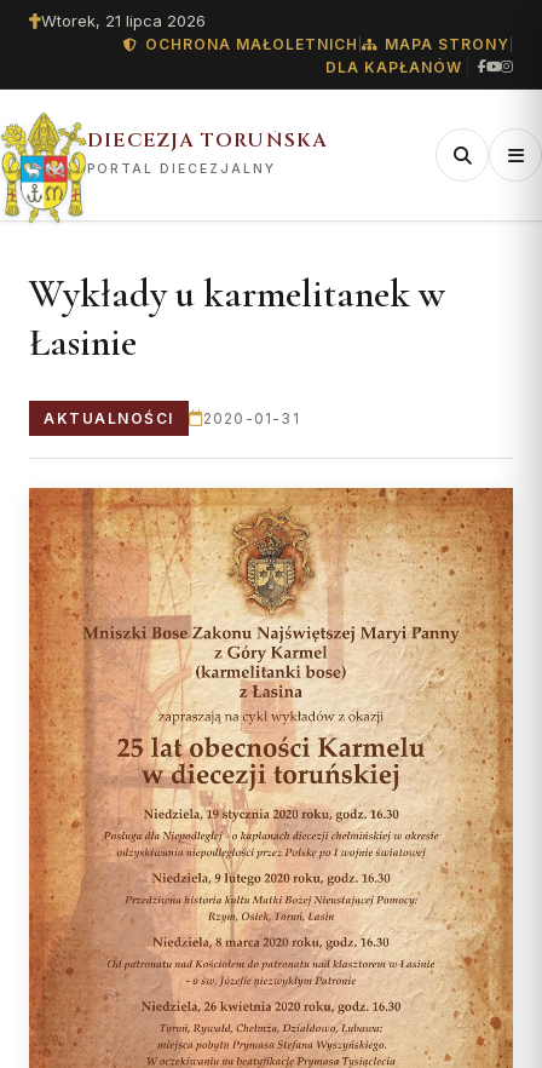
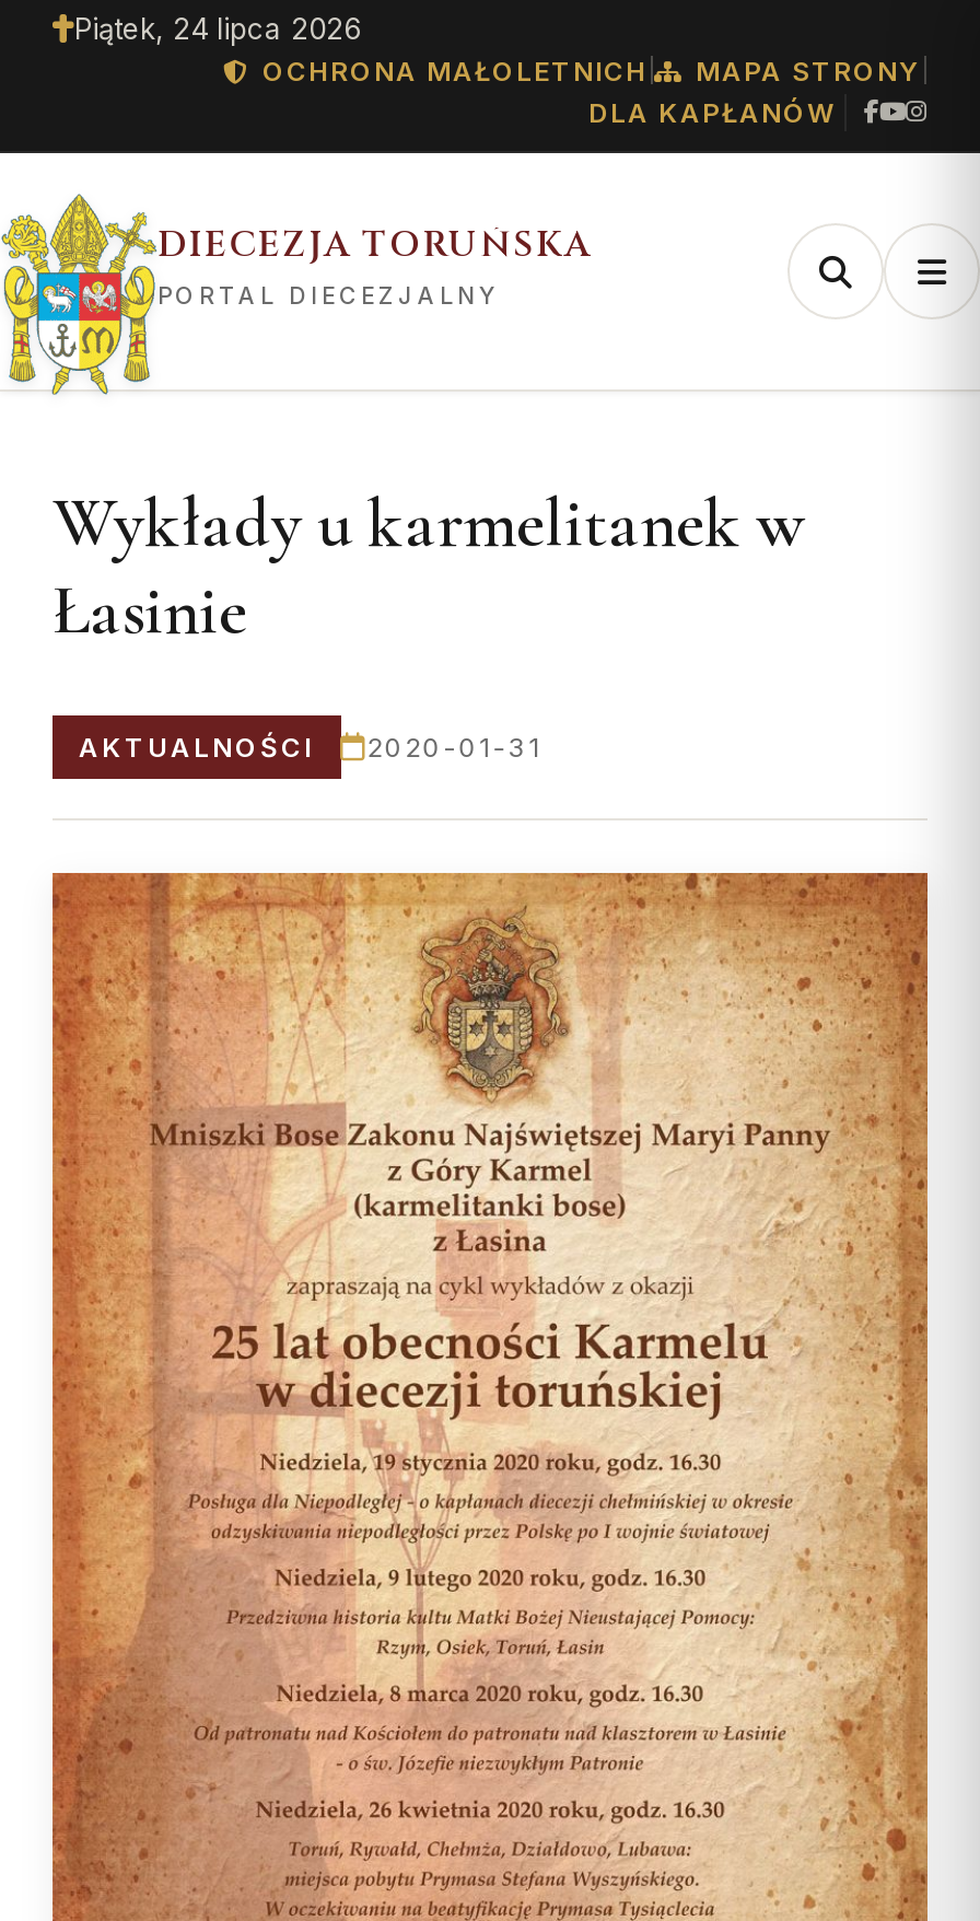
[41,11,206,30] Wtorek, 21 lipca 2026 -> [74,11,361,46] Piątek, 24 lipca 2026

